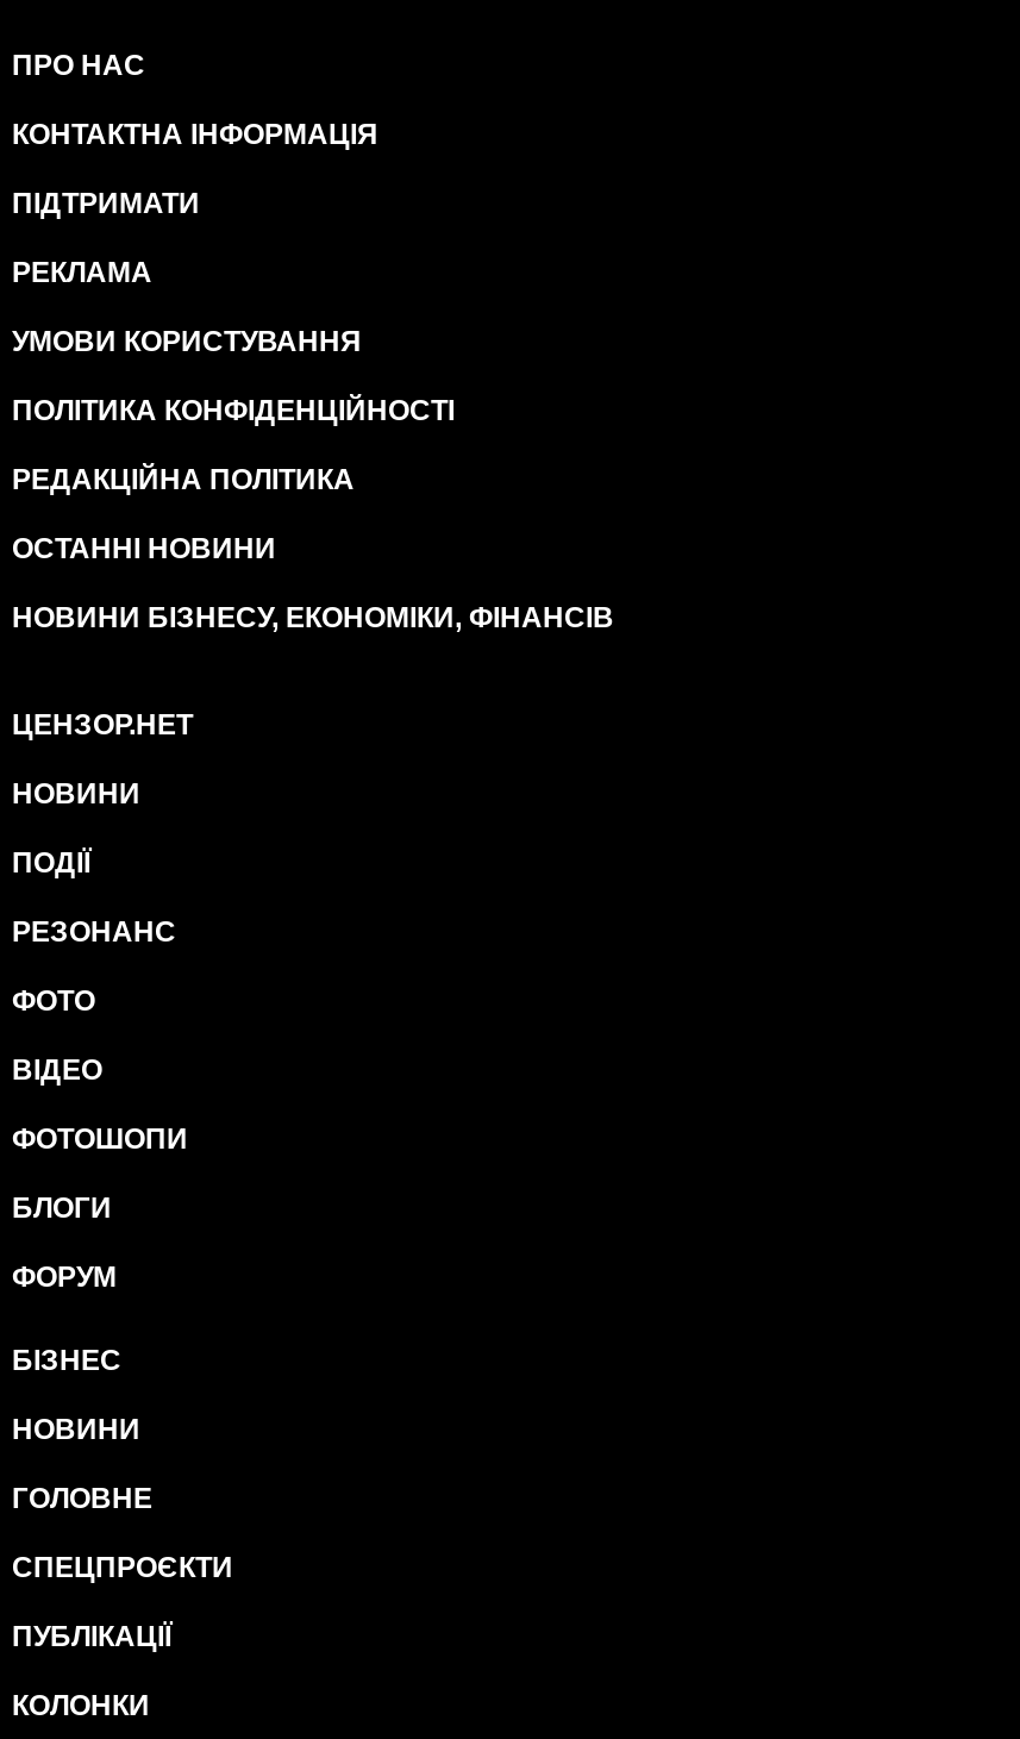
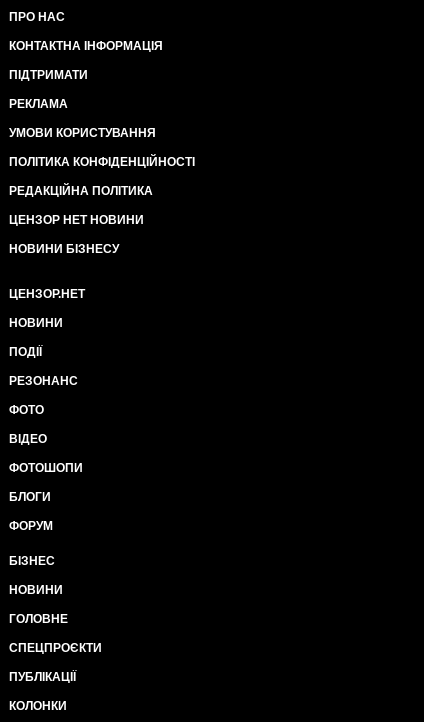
[12,532,276,565] ОСТАННІ НОВИНИ -> [9,213,144,227] ЦЕНЗОР НЕТ НОВИНИ
[12,601,614,634] НОВИНИ БІЗНЕСУ, ЕКОНОМІКИ, ФІНАНСІВ -> [9,242,119,256] НОВИНИ БІЗНЕСУ

